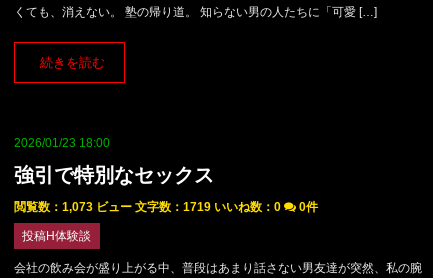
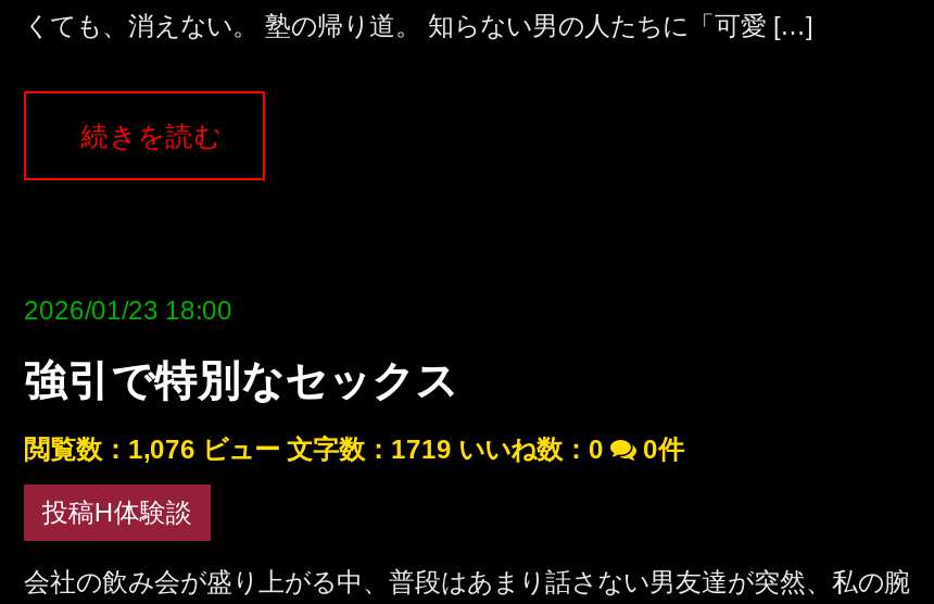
[14,200,281,214] 閲覧数：1,073 ビュー 文字数：1719 いいね数：0 -> [24,435,604,466] 閲覧数：1,076 ビュー 文字数：1719 いいね数：0

